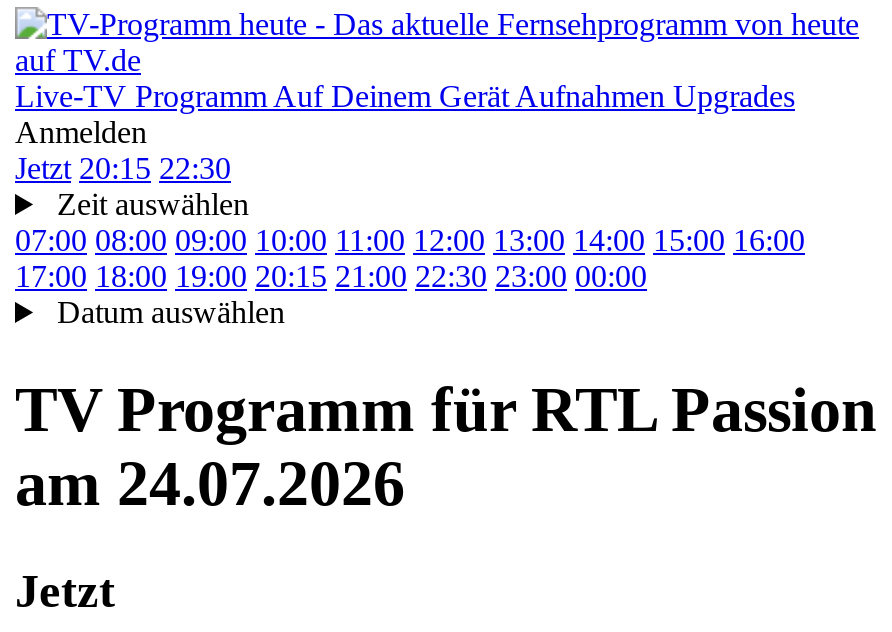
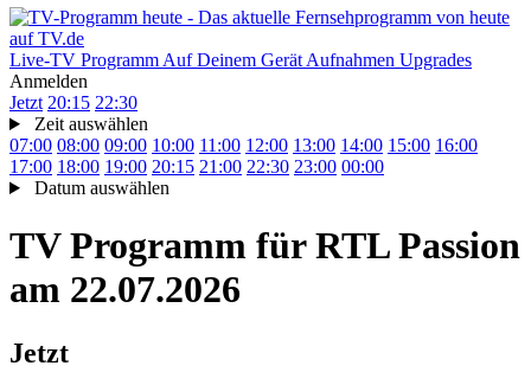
[15,448,405,520] am 24.07.2026 -> [9,268,241,311] am 22.07.2026

